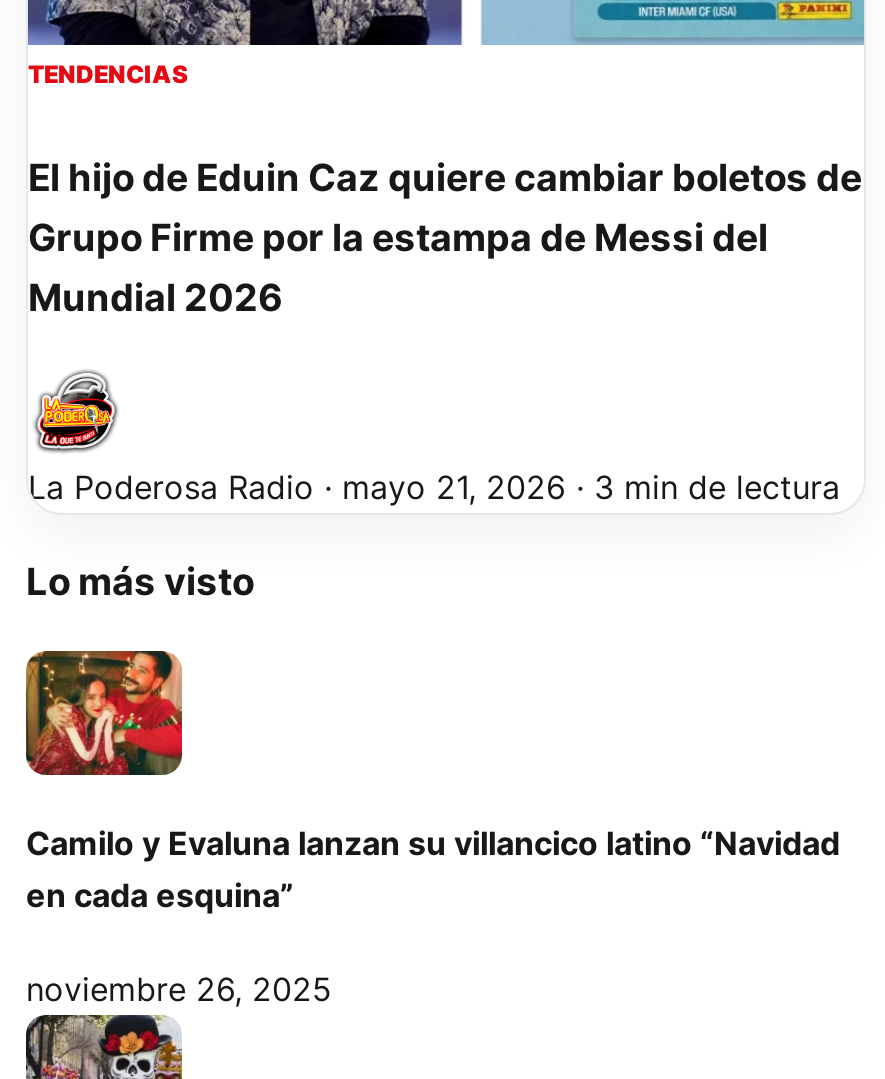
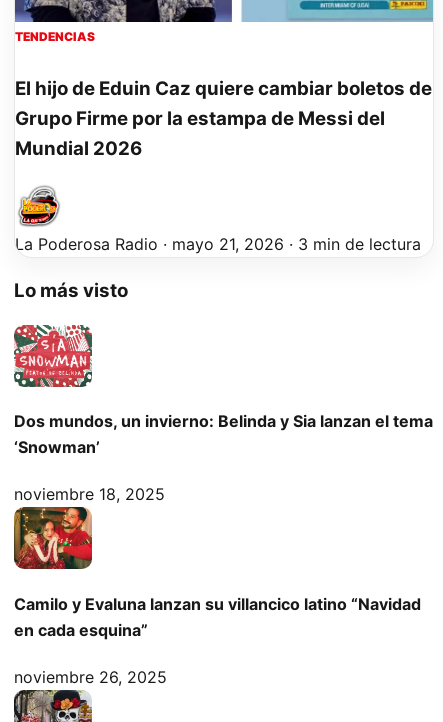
none -> [13,324,433,504] [image] | Dos mundos, un invierno: Belinda y Sia lanzan el tema | ‘Snowman’ | noviembre 18, 2025

